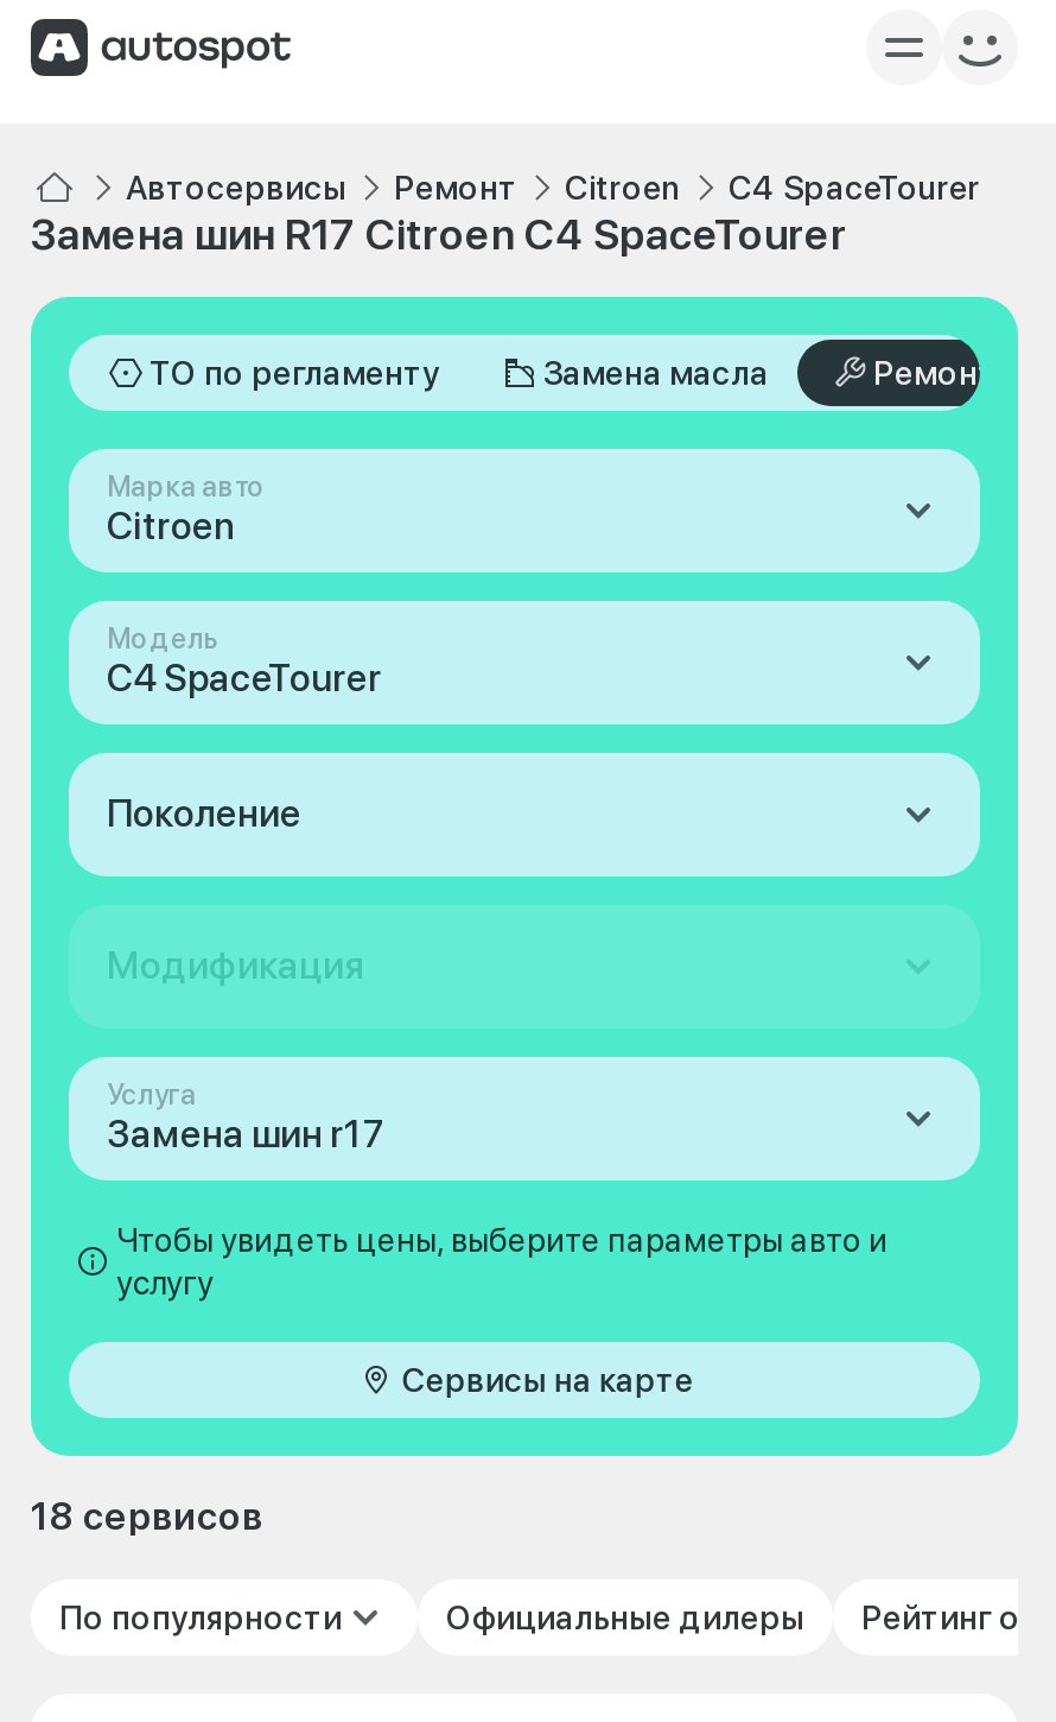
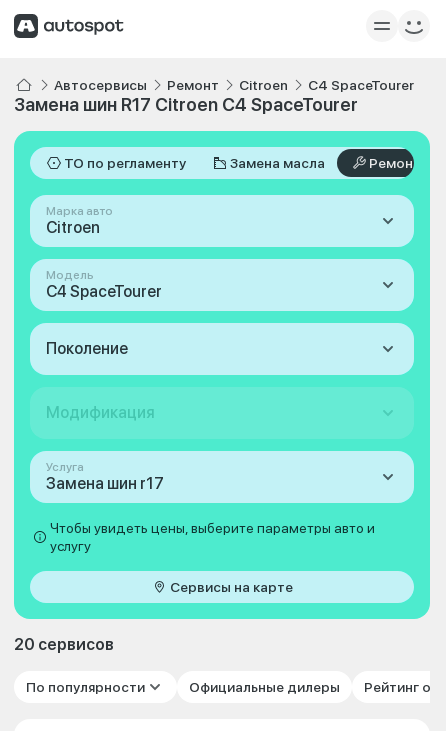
[31,1494,263,1539] 18 сервисов -> [14,635,114,654] 20 сервисов

